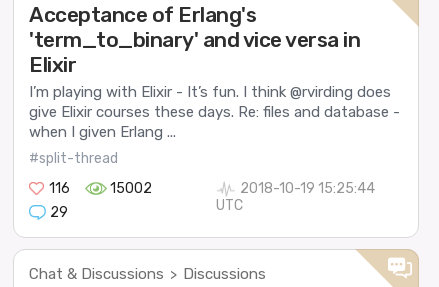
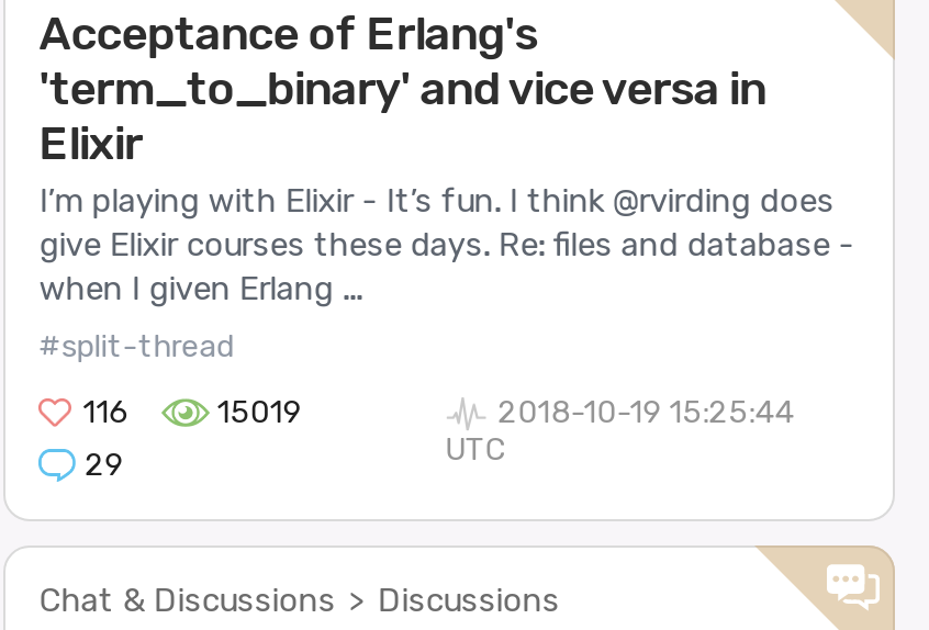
[110,180,152,197] 15002 -> [217,395,303,433] 15019

